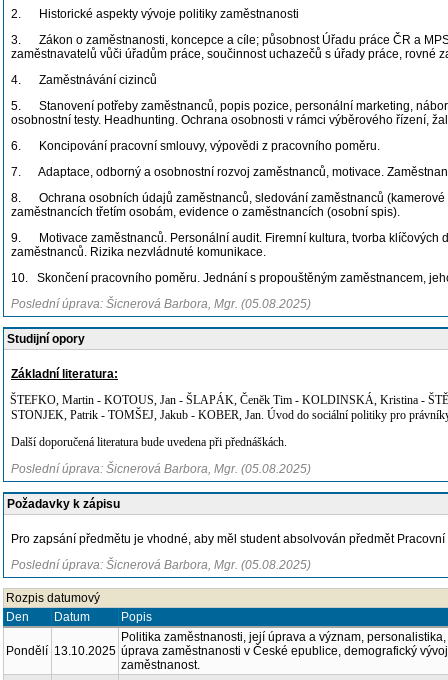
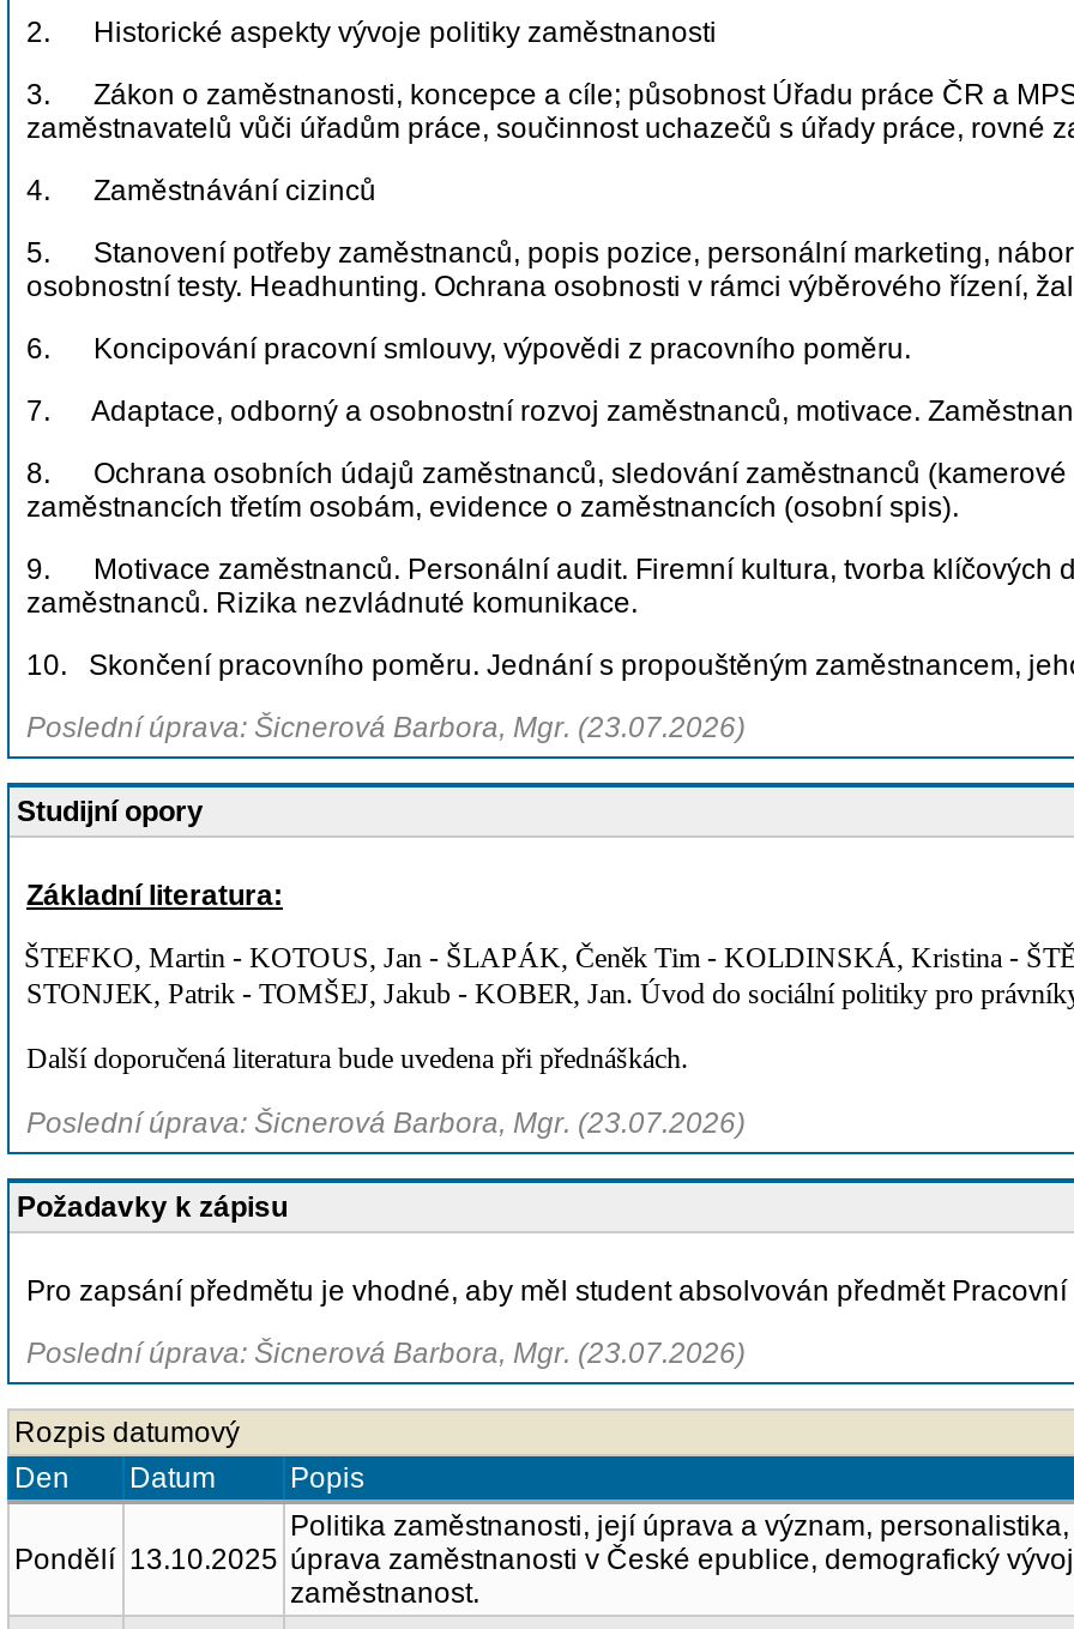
[11,297,311,311] Poslední úprava: Šicnerová Barbora, Mgr. (05.08.2025) -> [26,711,746,744] Poslední úprava: Šicnerová Barbora, Mgr. (23.07.2026)
[11,462,311,476] Poslední úprava: Šicnerová Barbora, Mgr. (05.08.2025) -> [26,1106,746,1140] Poslední úprava: Šicnerová Barbora, Mgr. (23.07.2026)
[11,558,311,572] Poslední úprava: Šicnerová Barbora, Mgr. (05.08.2025) -> [26,1337,746,1370] Poslední úprava: Šicnerová Barbora, Mgr. (23.07.2026)

